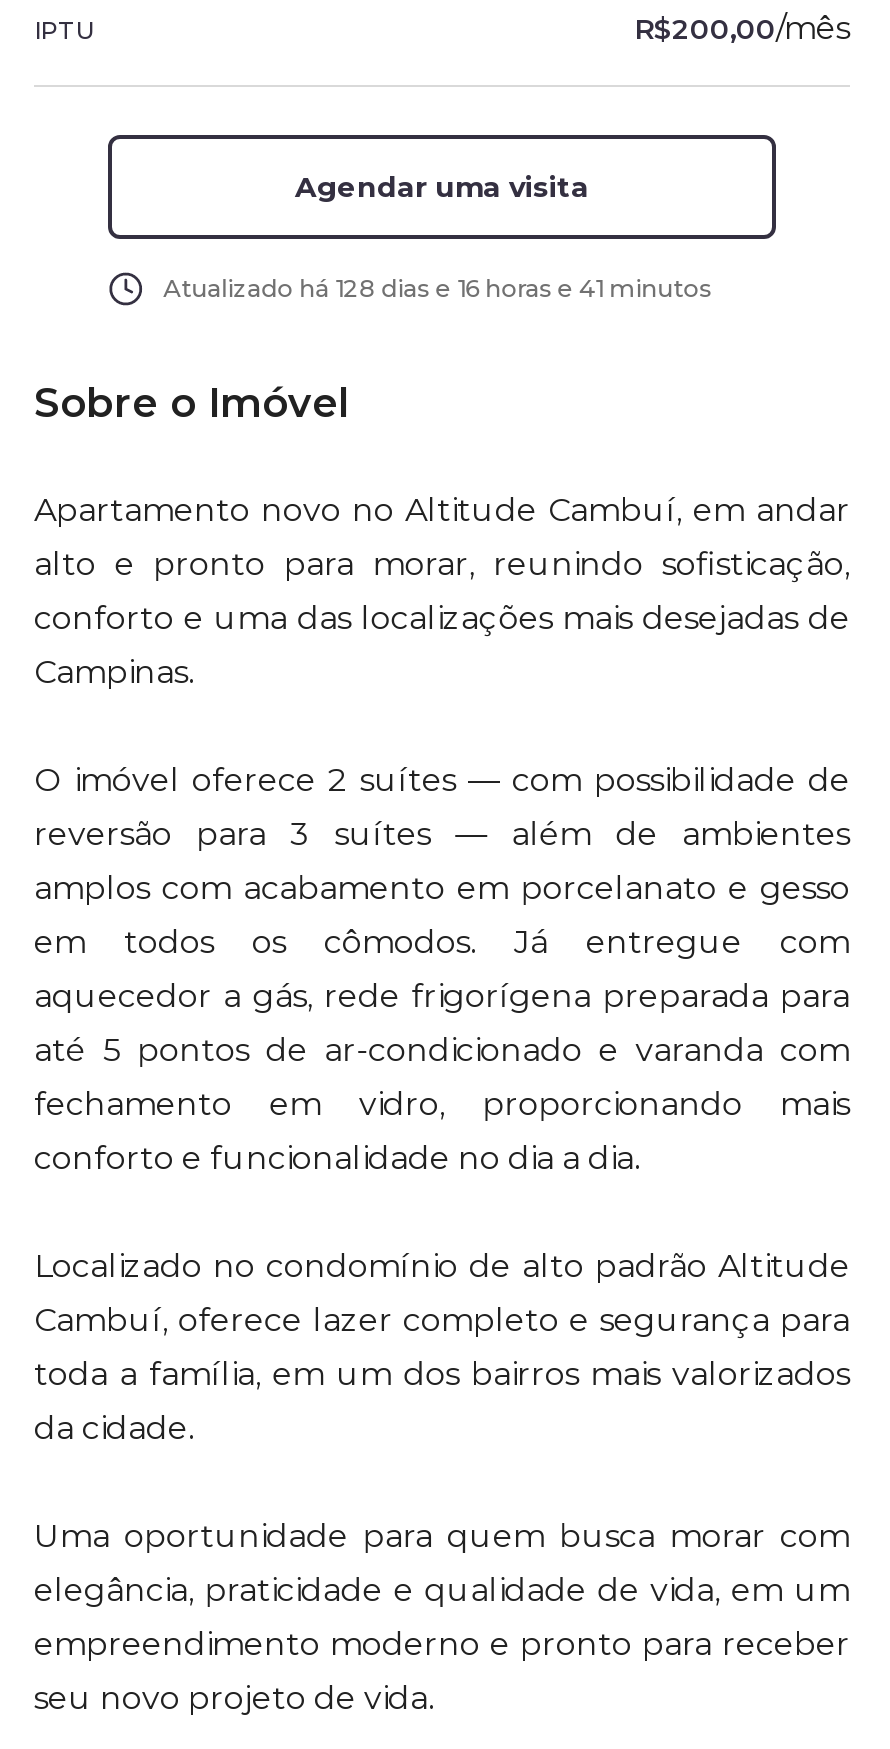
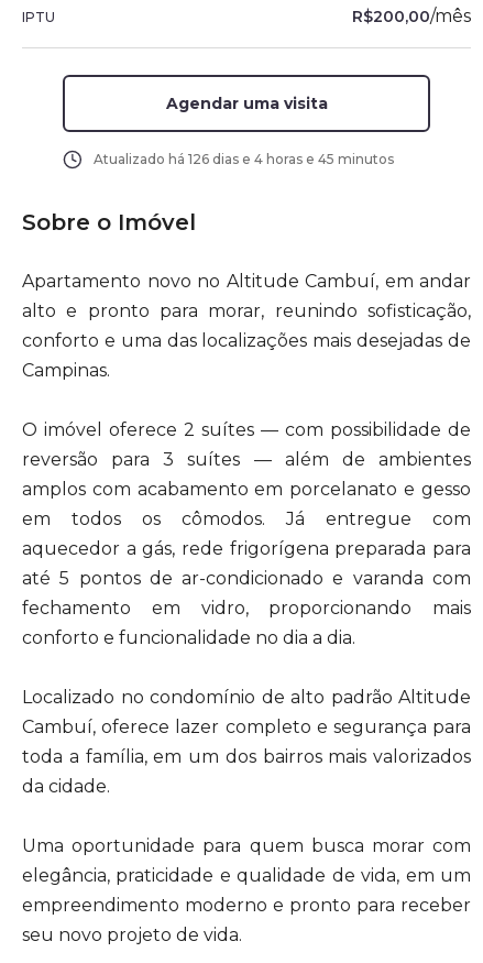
[163,273,711,303] Atualizado há 128 dias e 16 horas e 41 minutos -> [93,151,394,167] Atualizado há 126 dias e 4 horas e 45 minutos

